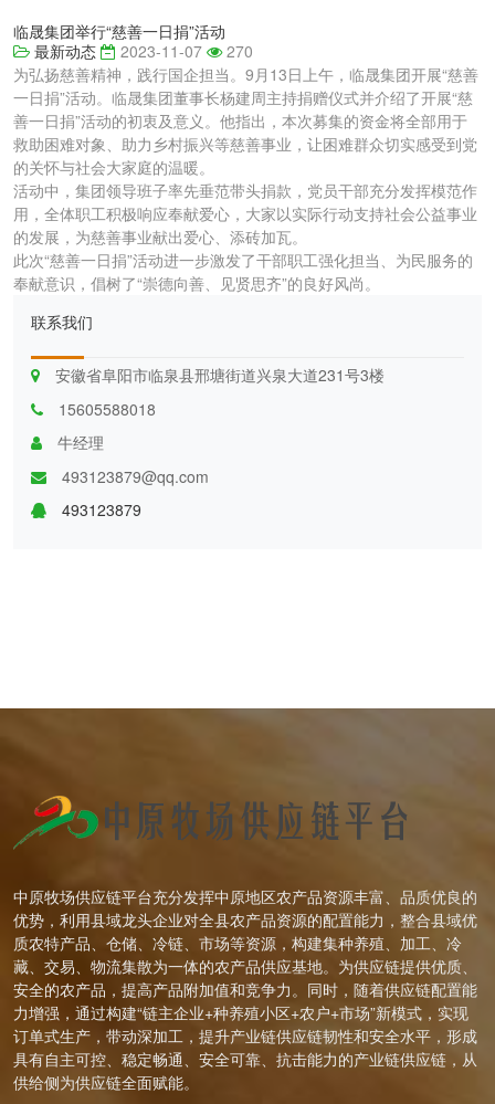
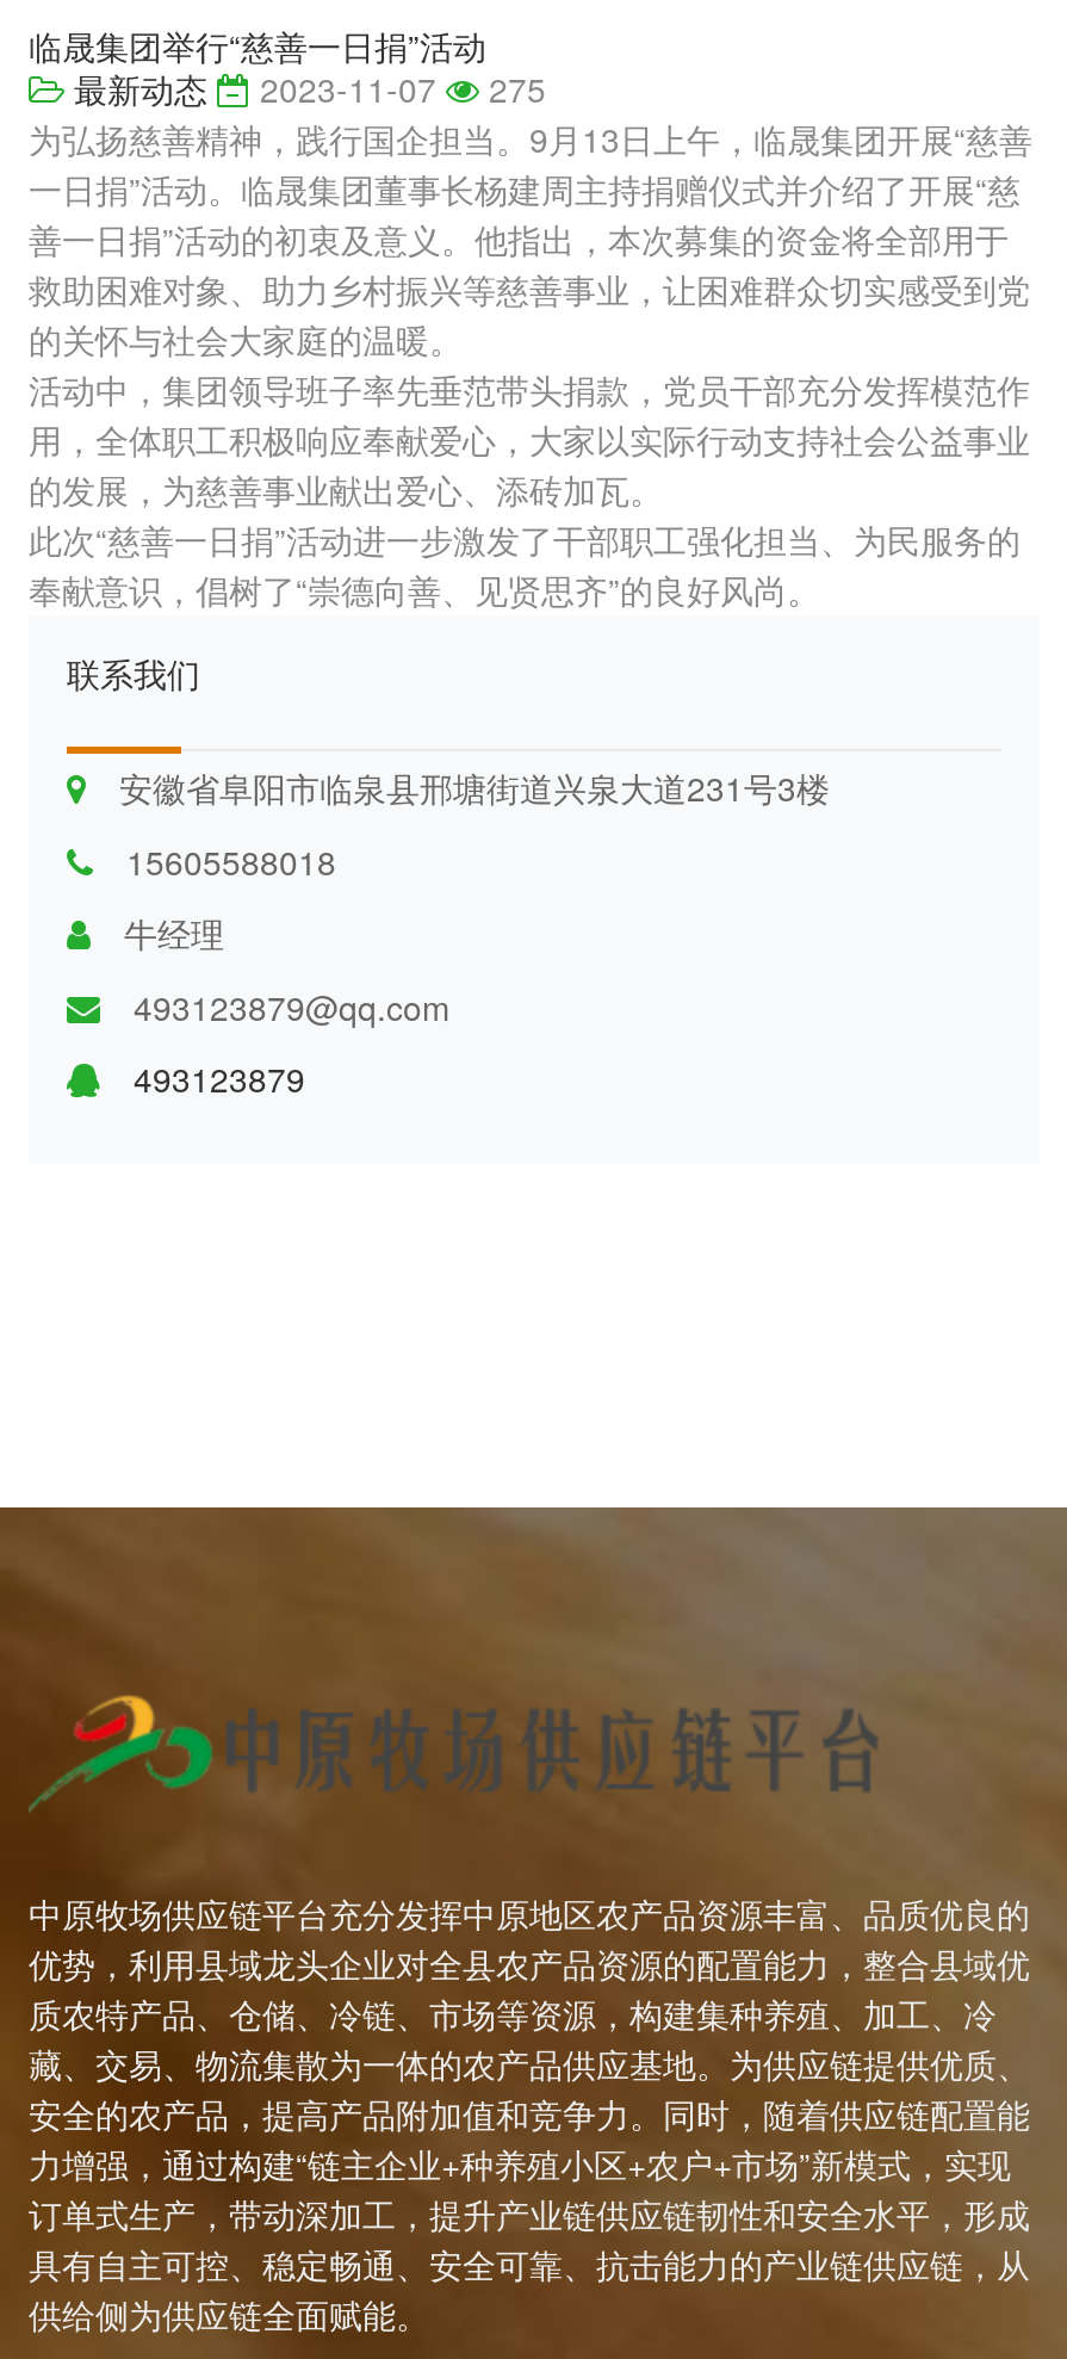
[34,40,253,62] 最新动态 2023-11-07 270 -> [74,64,546,112] 最新动态 2023-11-07 275

